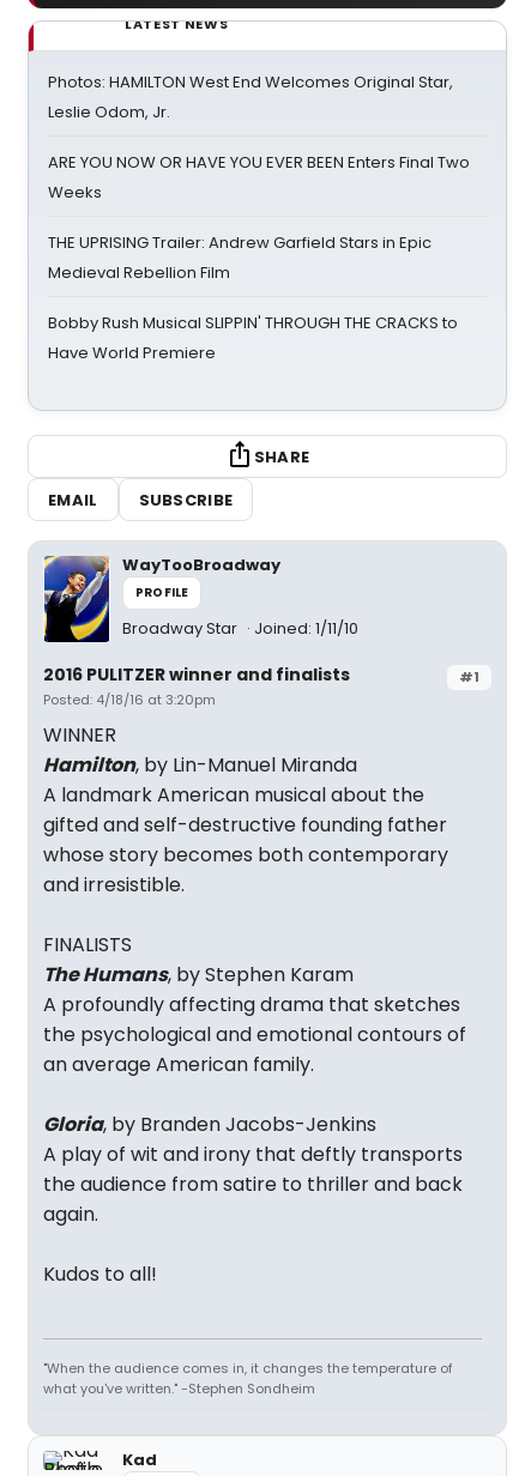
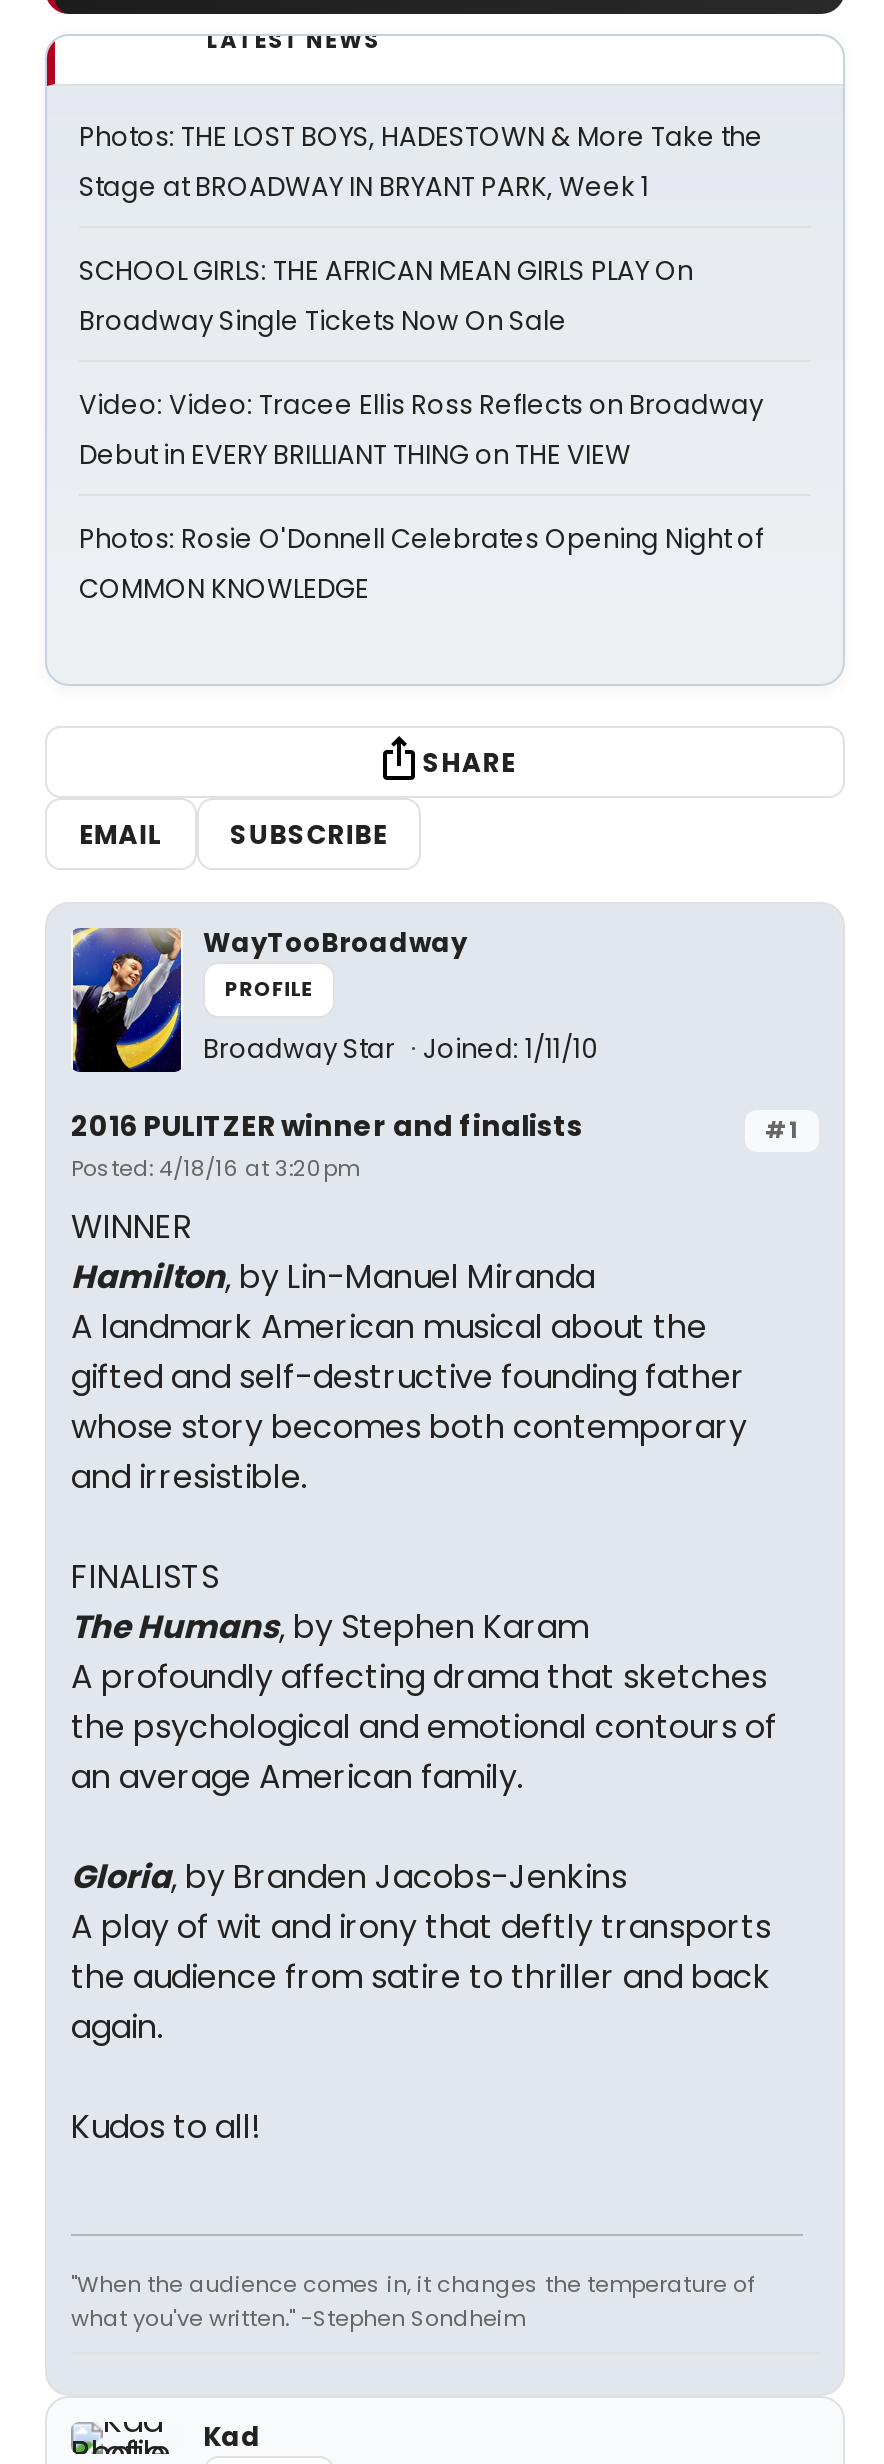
[48,71,453,123] Photos: HAMILTON West End Welcomes Original Star, | Leslie Odom, Jr. -> [79,118,763,206] Photos: THE LOST BOYS, HADESTOWN & More Take the | Stage at BROADWAY IN BRYANT PARK, Week 1
[48,151,470,204] ARE YOU NOW OR HAVE YOU EVER BEEN Enters Final Two | Weeks -> [79,252,693,340] SCHOOL GIRLS: THE AFRICAN MEAN GIRLS PLAY On | Broadway Single Tickets Now On Sale
[48,231,432,284] THE UPRISING Trailer: Andrew Garfield Stars in Epic | Medieval Rebellion Film -> [79,386,763,474] Video: Video: Tracee Ellis Ross Reflects on Broadway | Debut in EVERY BRILLIANT THING on THE VIEW
[48,311,458,364] Bobby Rush Musical SLIPPIN' THROUGH THE CRACKS to | Have World Premiere -> [79,520,763,608] Photos: Rosie O'Donnell Celebrates Opening Night of | COMMON KNOWLEDGE

